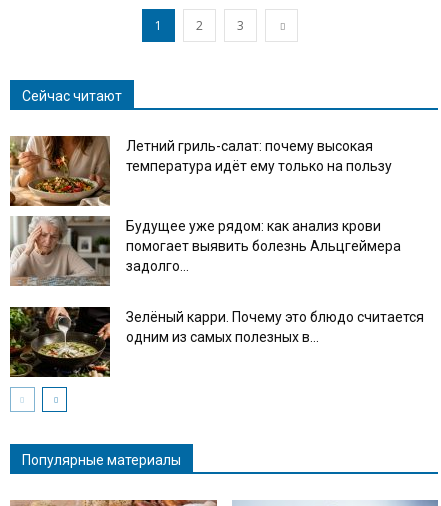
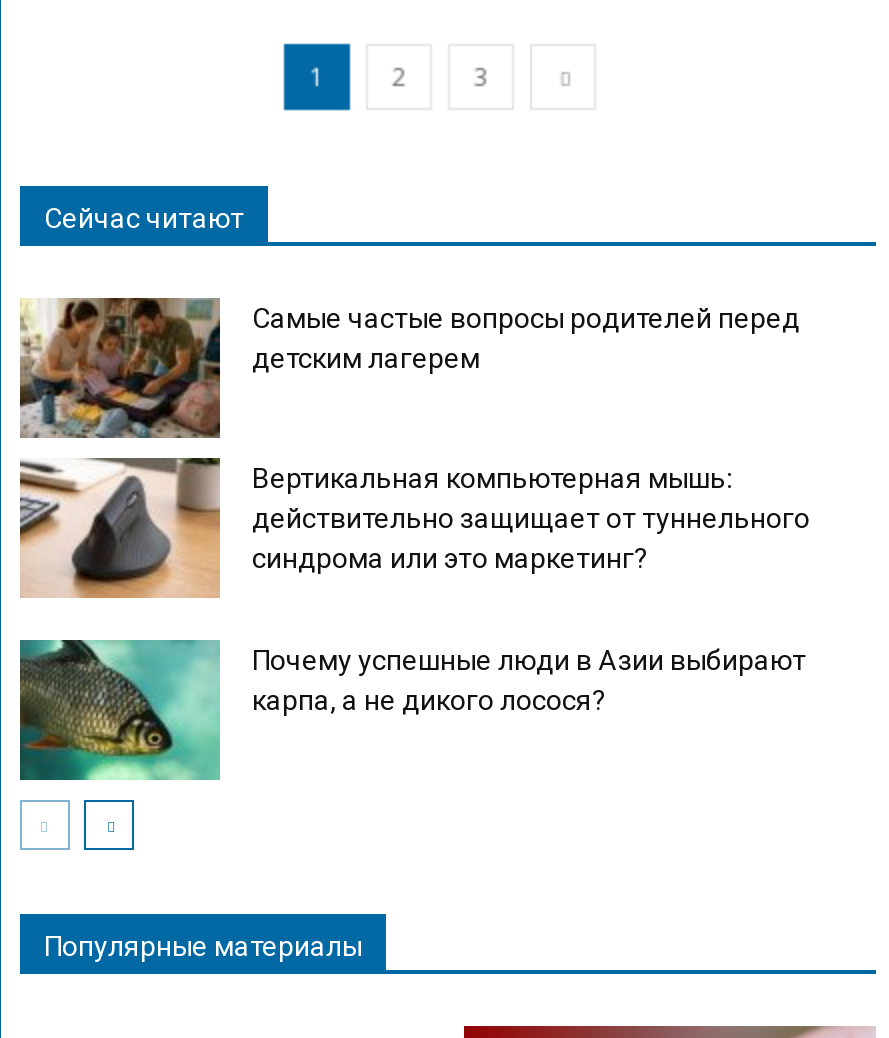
[10,135,392,206] [image] | Летний гриль-салат: почему высокая | температура идёт ему только на пользу -> [18,296,800,438] [image] | Самые частые вопросы родителей перед | детским лагерем
[11,215,401,287] [image] | Будущее уже рядом: как анализ крови | помогает выявить болезнь Альцгеймера | задолго... -> [20,458,810,598] [image] | Вертикальная компьютерная мышь: | действительно защищает от туннельного | синдрома или это маркетинг?
[9,306,424,378] [image] | Зелёный карри. Почему это блюдо считается | одним из самых полезных в... -> [18,638,806,782] [image] | Почему успешные люди в Азии выбирают | карпа, а не дикого лосося?

